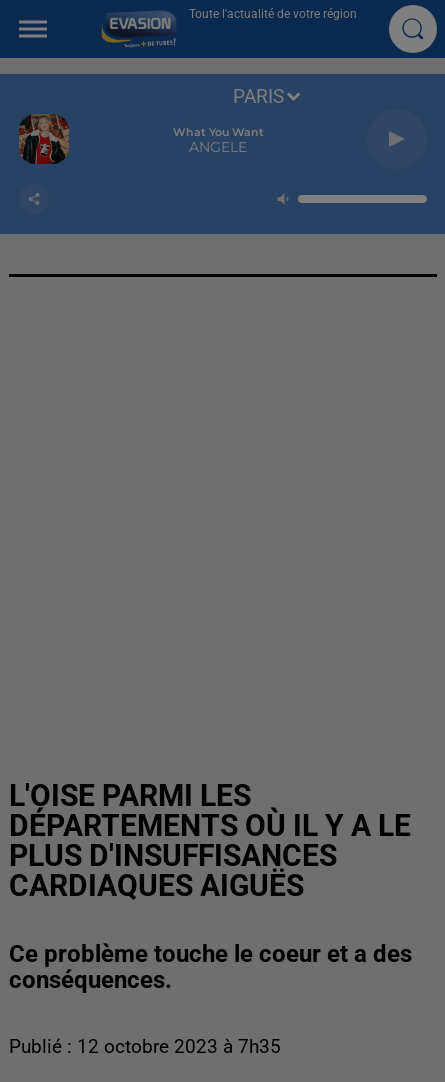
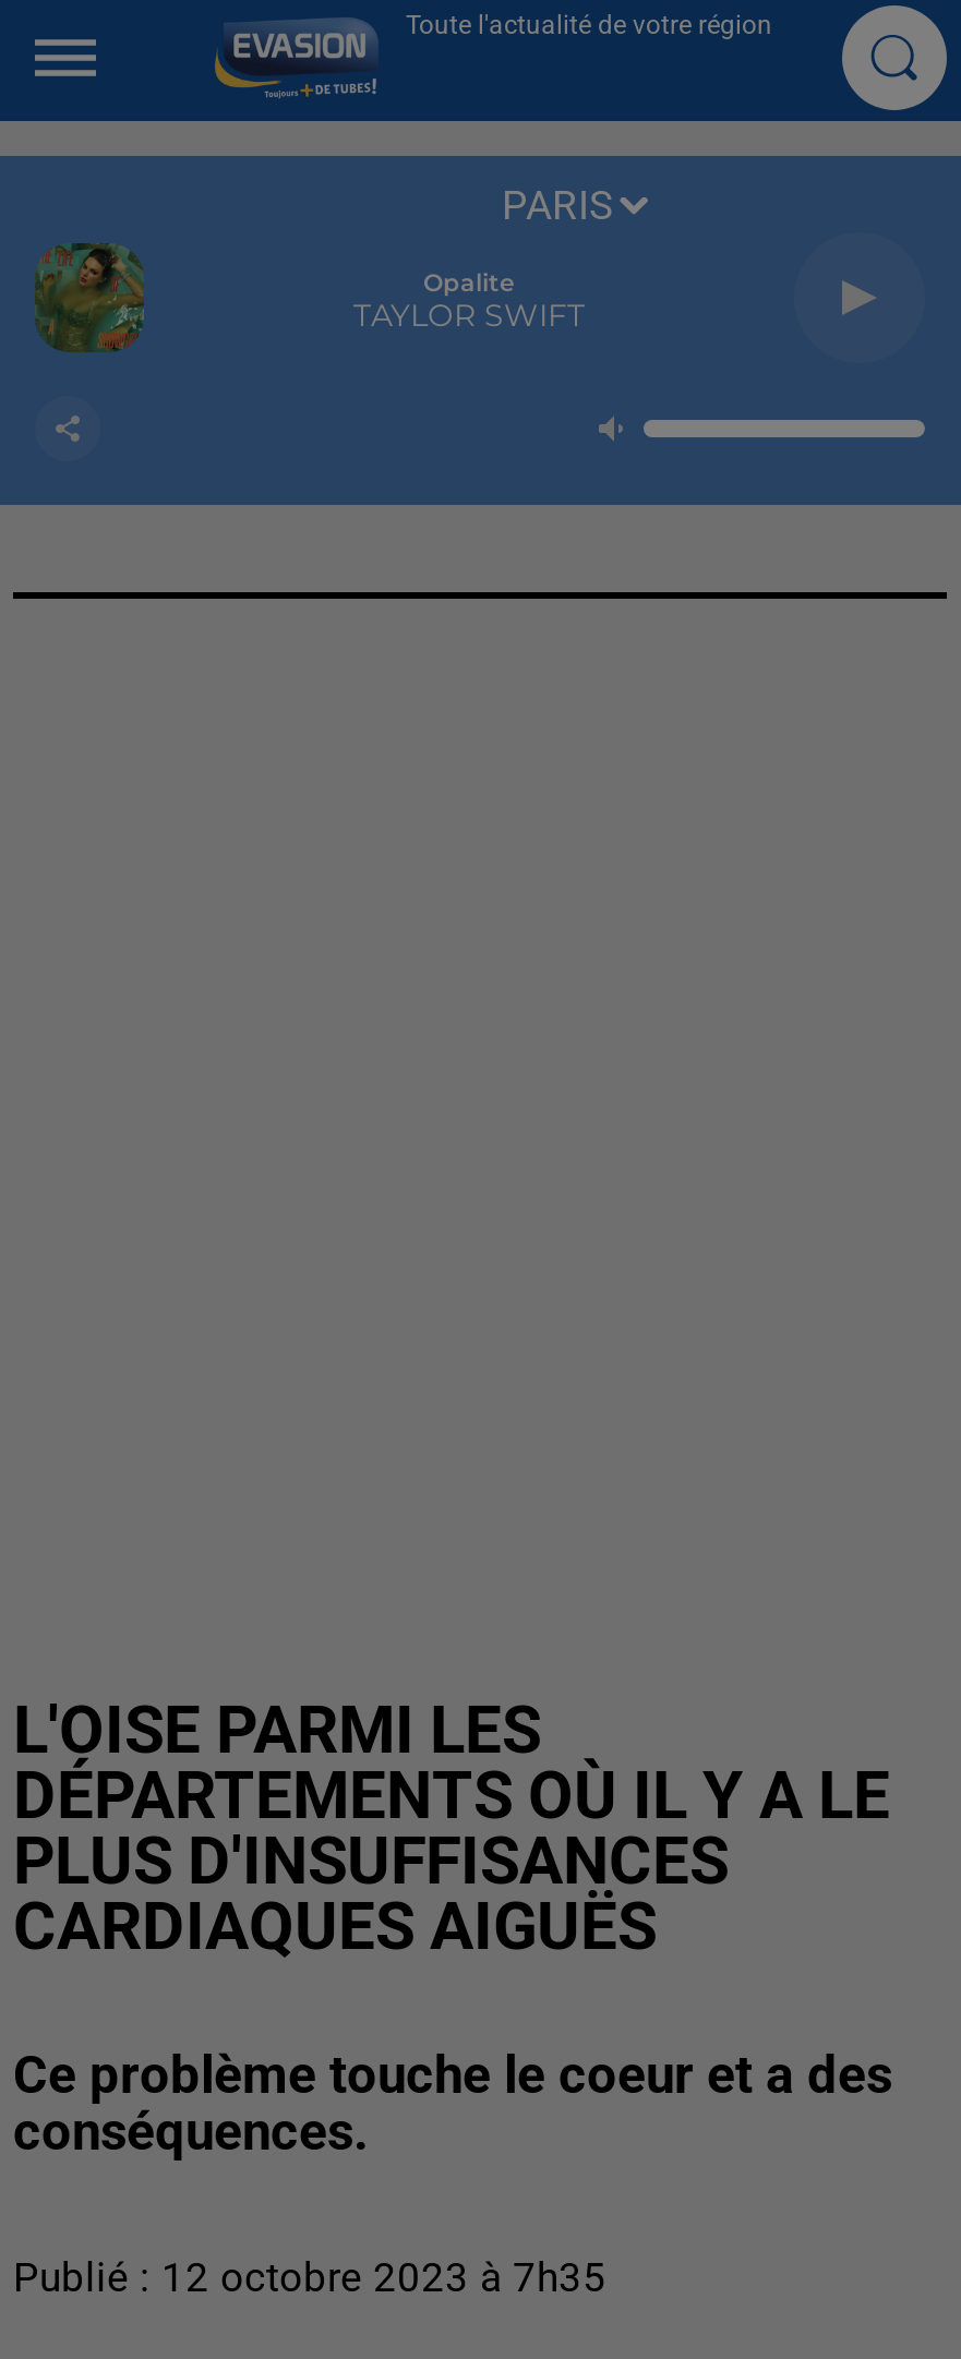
[18,113,70,165] [image] -> [33,241,146,354] [image]
[172,125,263,156] What You Want | ANGELE -> [353,267,585,335] Opalite | TAYLOR SWIFT

